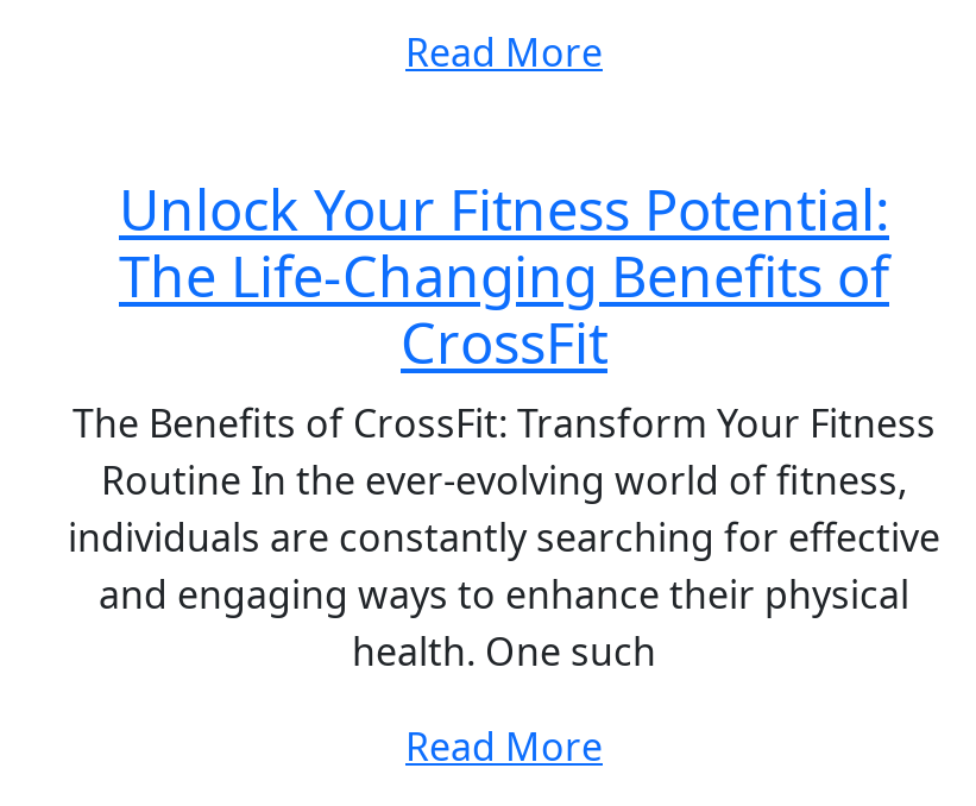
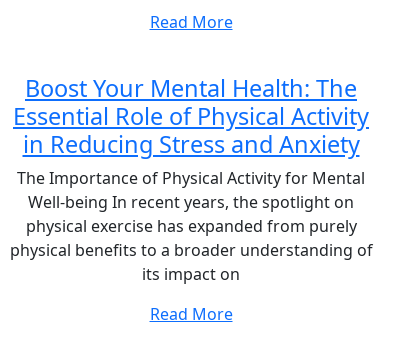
[68,171,940,678] Unlock Your Fitness Potential: | The Life-Changing Benefits of | CrossFit | The Benefits of CrossFit: Transform Your Fitness | Routine In the ever-evolving world of fitness, | individuals are constantly searching for effective | and engaging ways to enhance their physical | health. One such -> [9,72,372,285] Boost Your Mental Health: The | Essential Role of Physical Activity | in Reducing Stress and Anxiety | The Importance of Physical Activity for Mental | Well-being In recent years, the spotlight on | physical exercise has expanded from purely | physical benefits to a broader understanding of | its impact on

